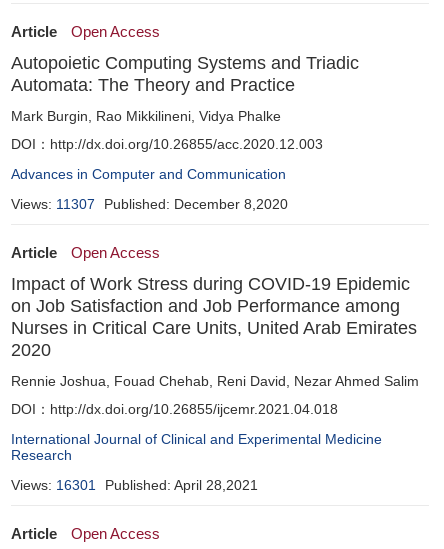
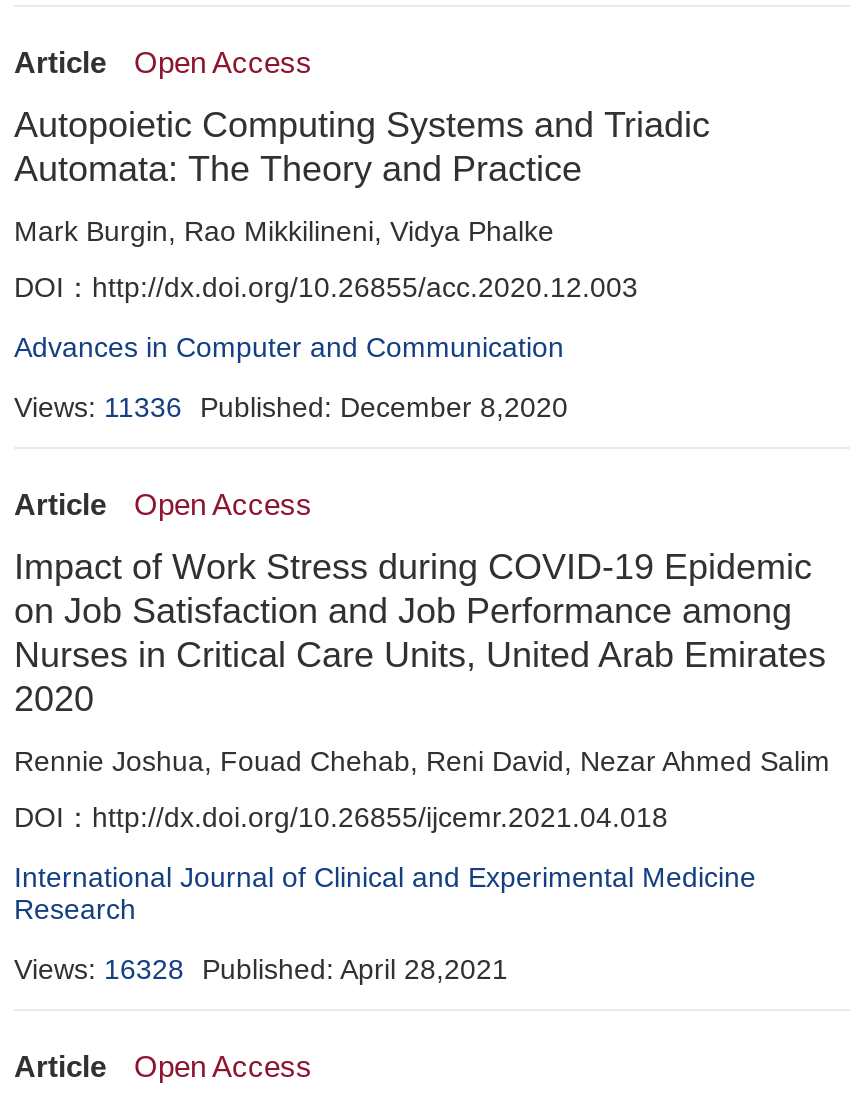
[11,196,288,212] Views: 11307 Published: December 8,2020 -> [14,391,568,423] Views: 11336 Published: December 8,2020
[11,477,258,493] Views: 16301 Published: April 28,2021 -> [14,953,508,985] Views: 16328 Published: April 28,2021

